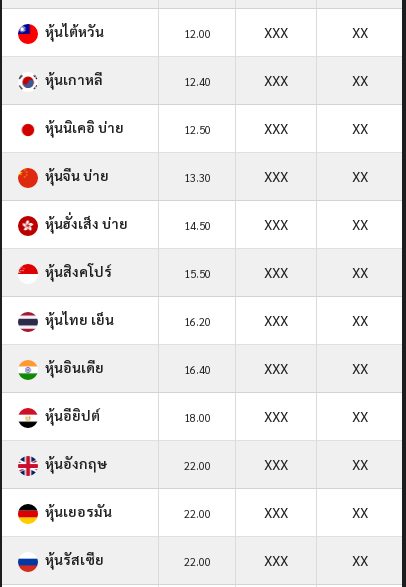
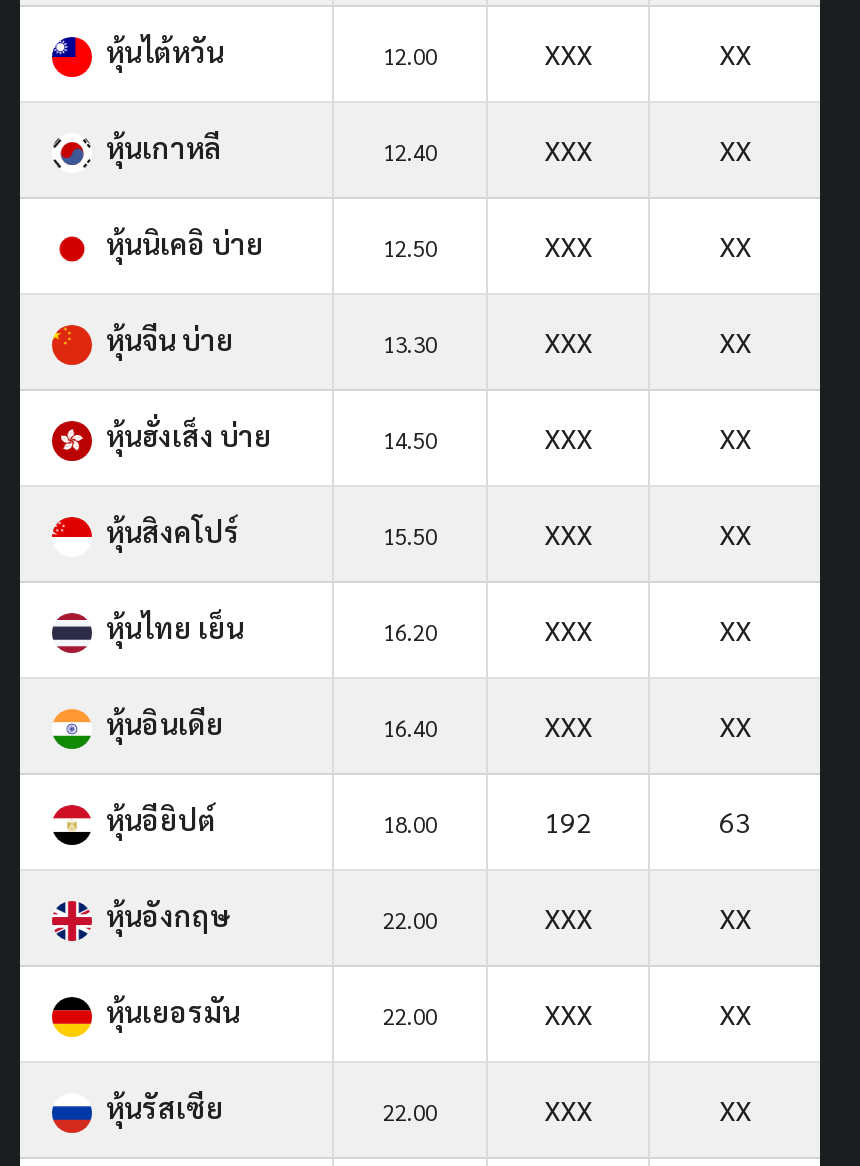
[264,407,367,425] XXX | XX -> [544,803,751,839] 192 | 63

